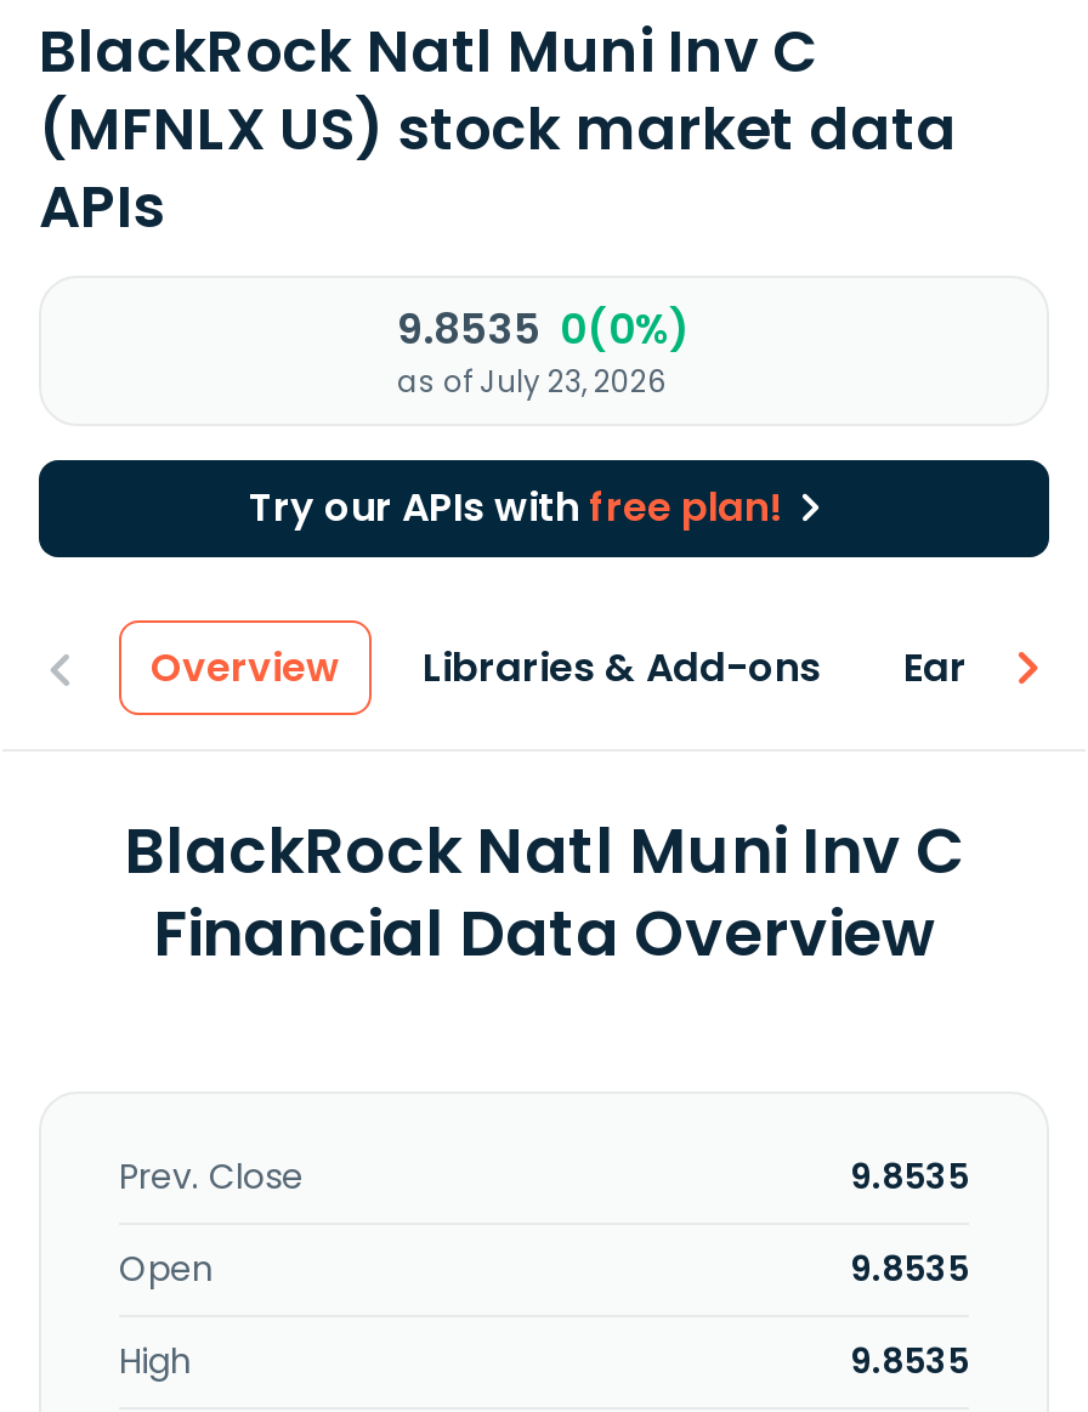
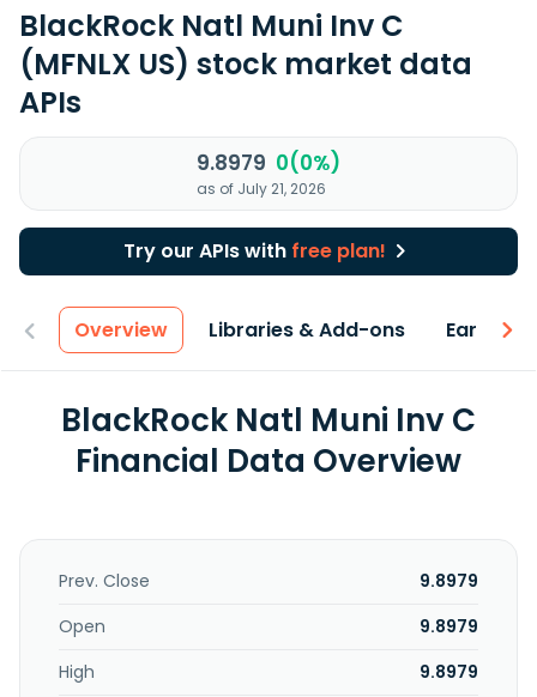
[397,300,691,358] 9.8535 0(0%) -> [197,149,340,177] 9.8979 0(0%)
[397,361,667,402] as of July 23, 2026 -> [197,178,326,199] as of July 21, 2026
[850,1152,969,1201] 9.8535 -> [420,569,478,593] 9.8979
[850,1244,969,1293] 9.8535 -> [420,614,478,638] 9.8979
[850,1337,969,1385] 9.8535 -> [420,660,478,684] 9.8979

